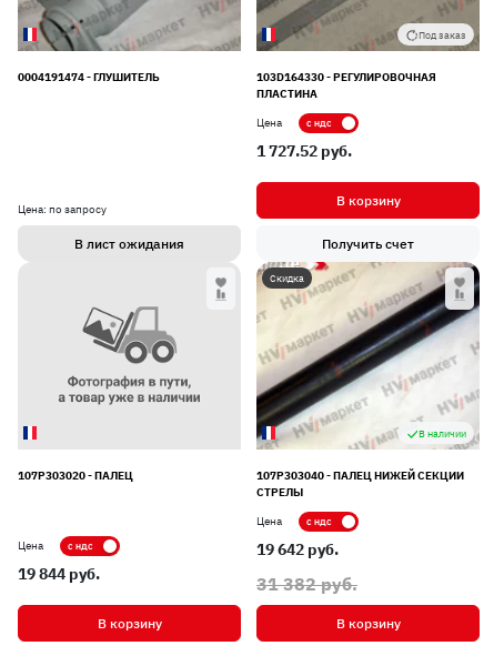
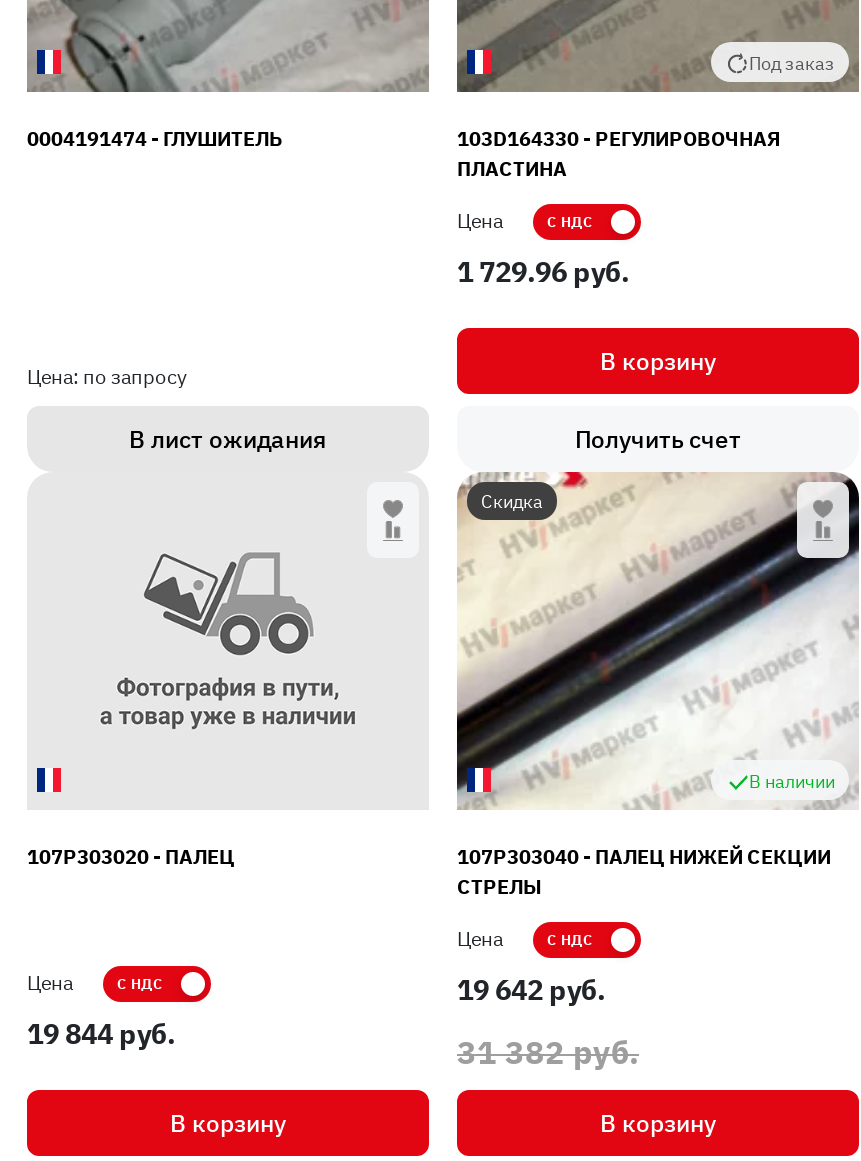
[256,141,352,161] 1 727.52 pуб. -> [457,254,629,290] 1 729.96 pуб.

